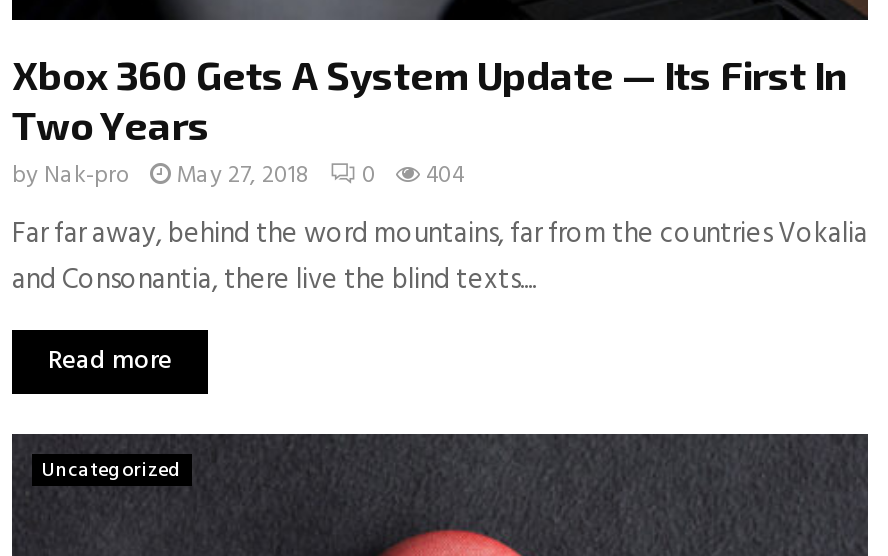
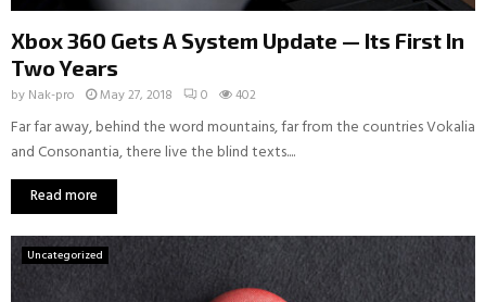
[12,157,464,197] by Nak-pro May 27, 2018 0 404 -> [11,85,256,107] by Nak-pro May 27, 2018 0 402

